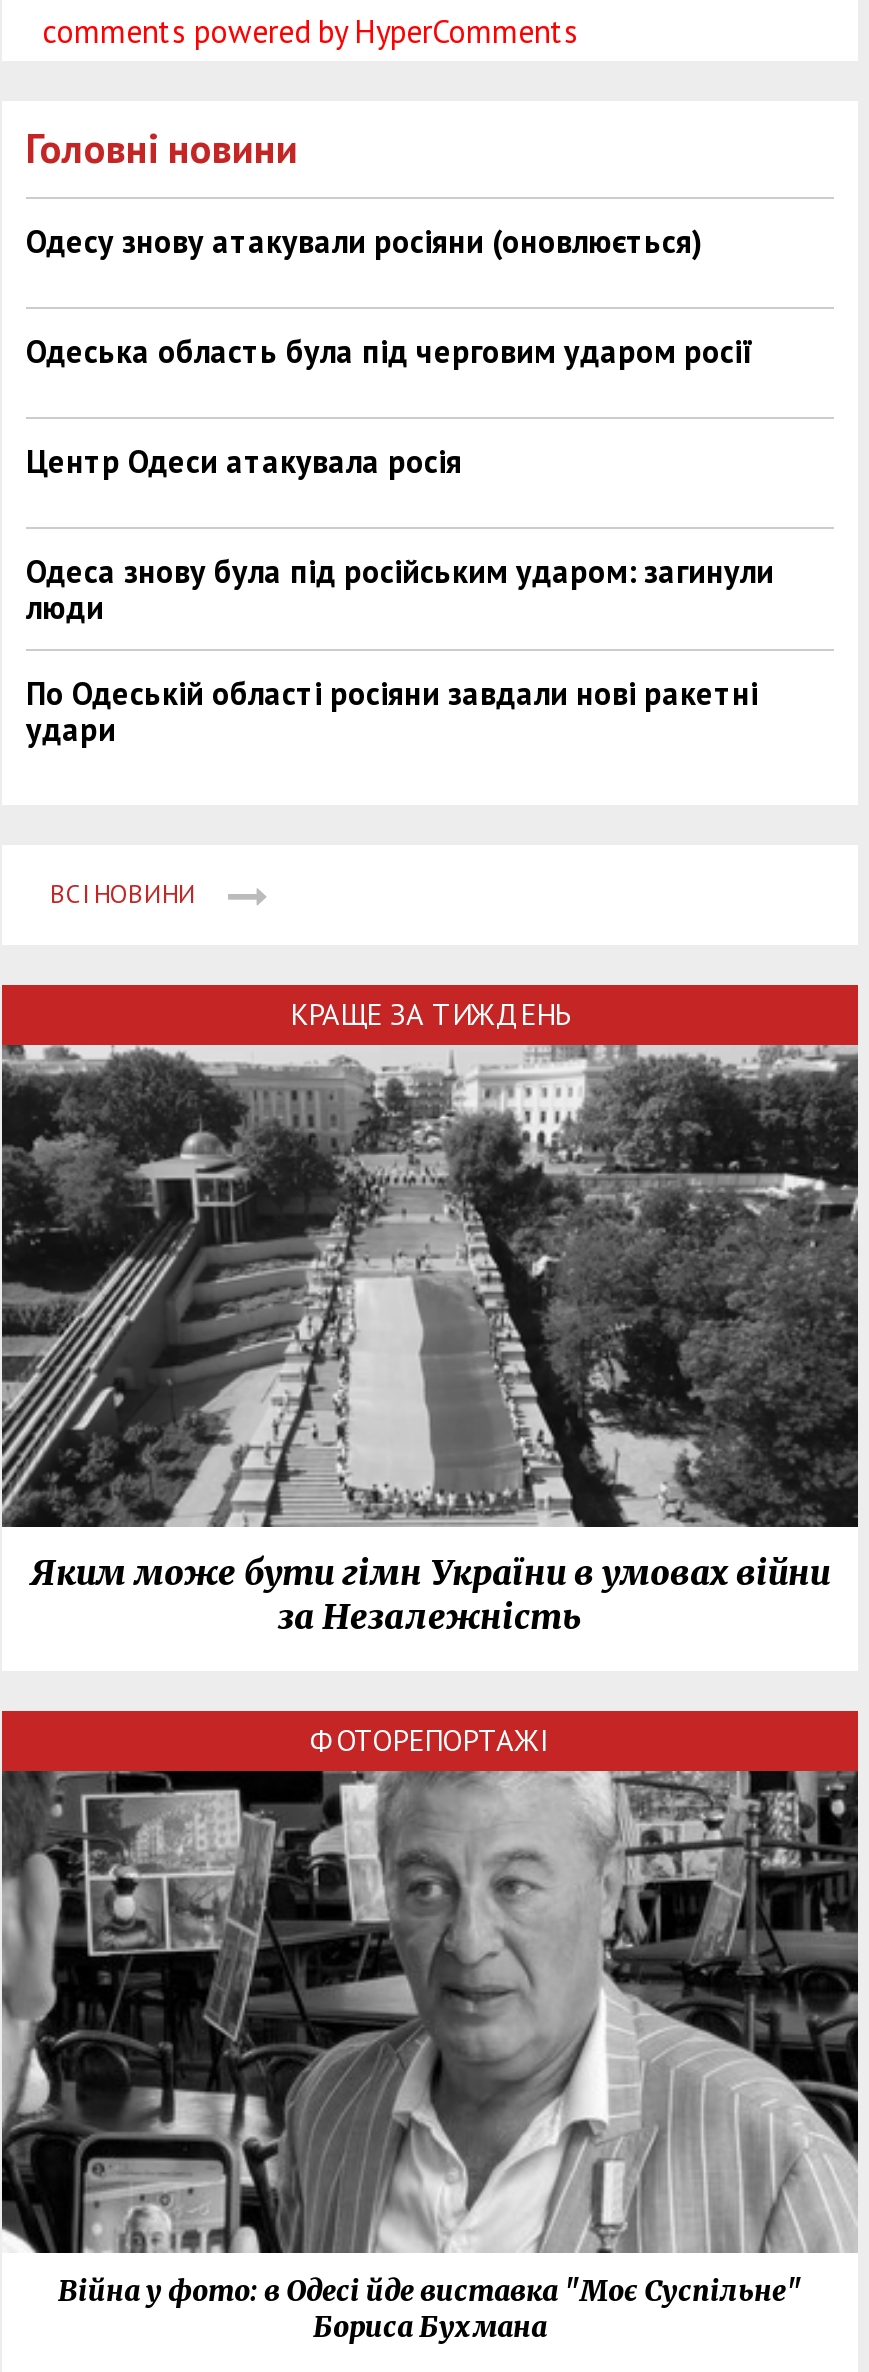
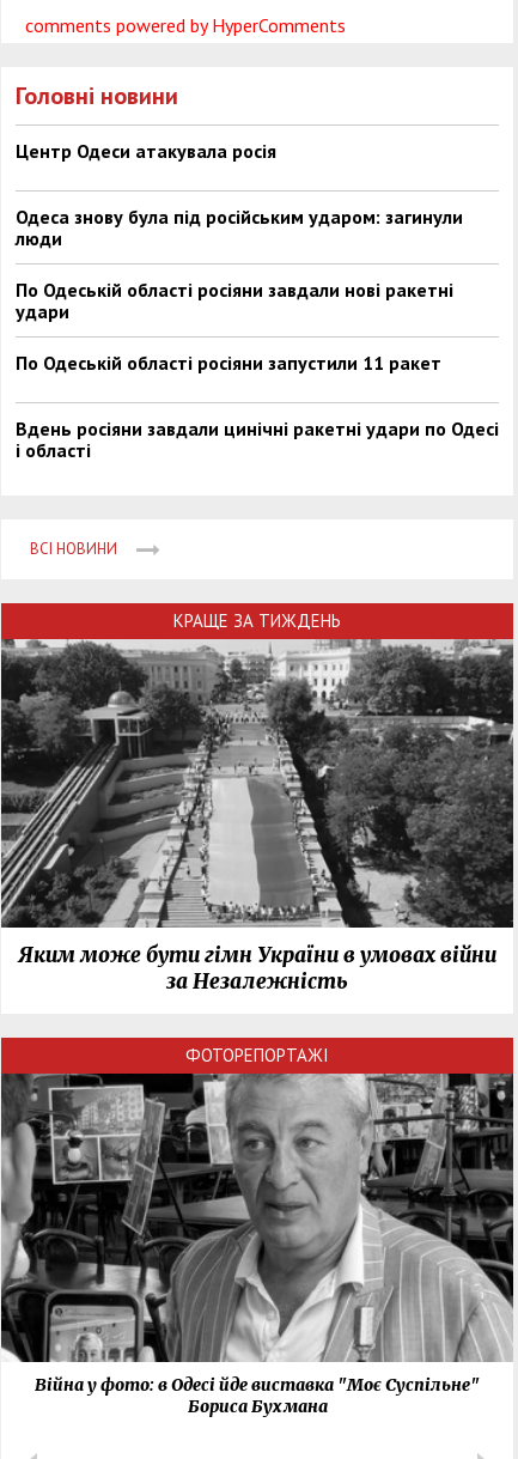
[26,221,754,371] Одесу знову атакували росіяни (оновлюється) | Одеська область була під черговим ударом росії -> none
moved [26,441,774,749] -> [16,139,463,323]: Центр Одеси атакувала росія | Одеса знову була під російським ударом: загинули | люди | По Одеській області росіяни завдали нові ракетні | удари
none -> [16,350,499,462] По Одеській області росіяни запустили 11 ракет | Вдень росіяни завдали цинічні ракетні удари по Одесі | і області

